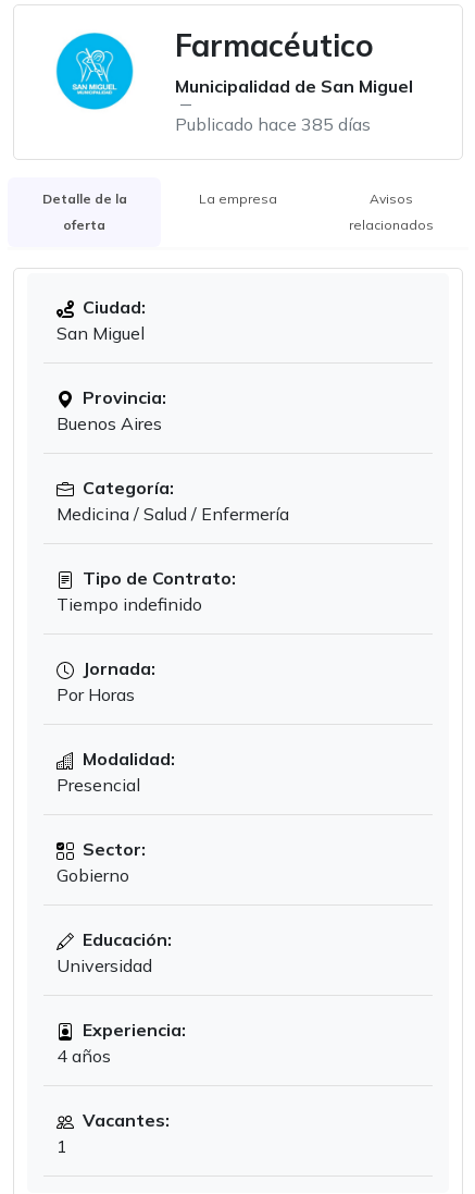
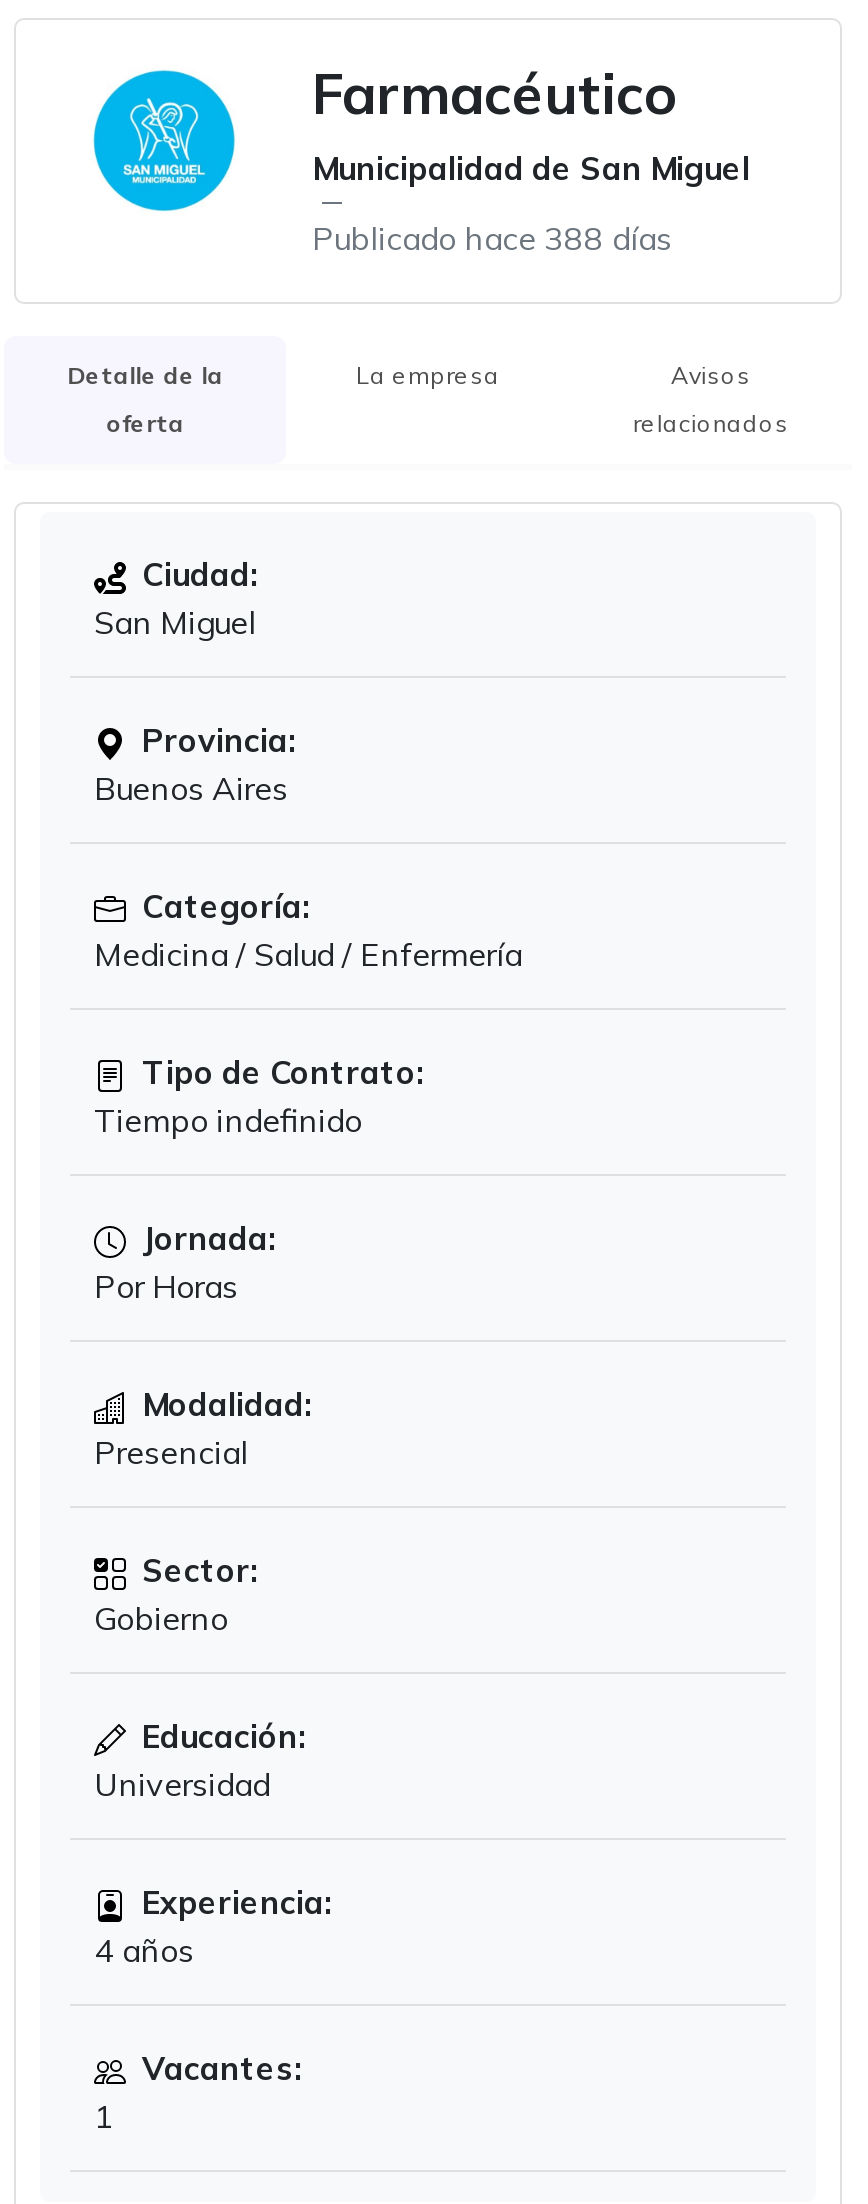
[175,113,371,135] Publicado hace 385 días -> [312,218,672,258] Publicado hace 388 días

